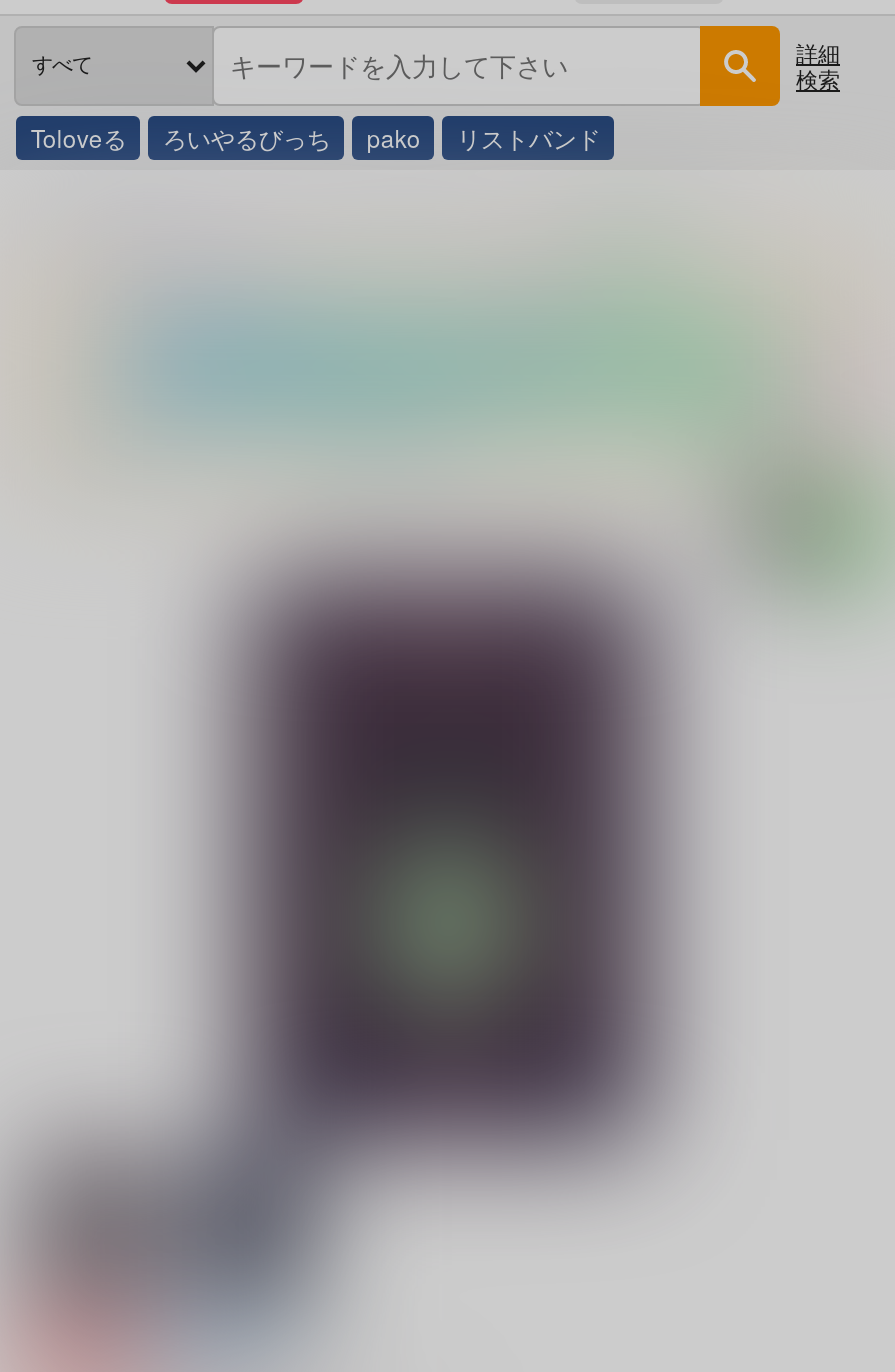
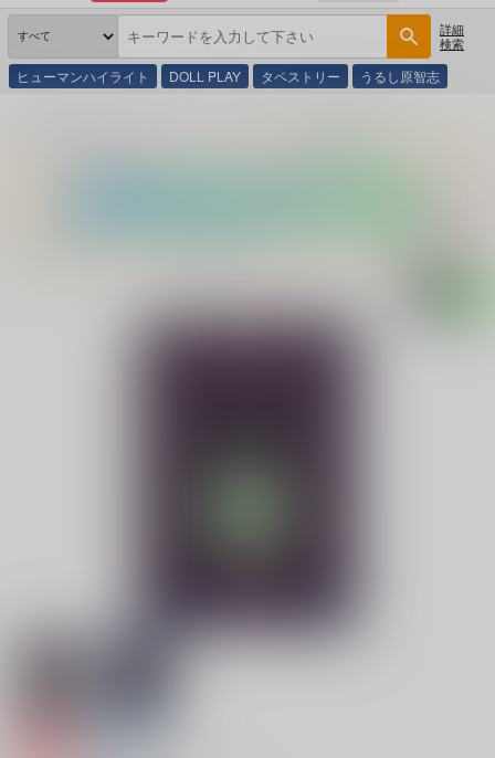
[31,120,601,154] Toloveる | ろいやるびっち | pako | リストバンド -> [17,66,440,85] ヒューマンハイライト | DOLL PLAY | タペストリー | うるし原智志

